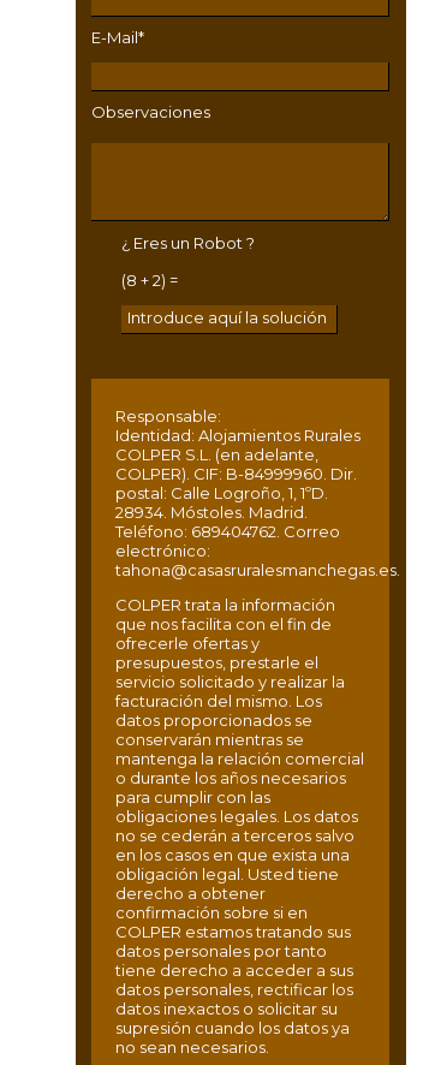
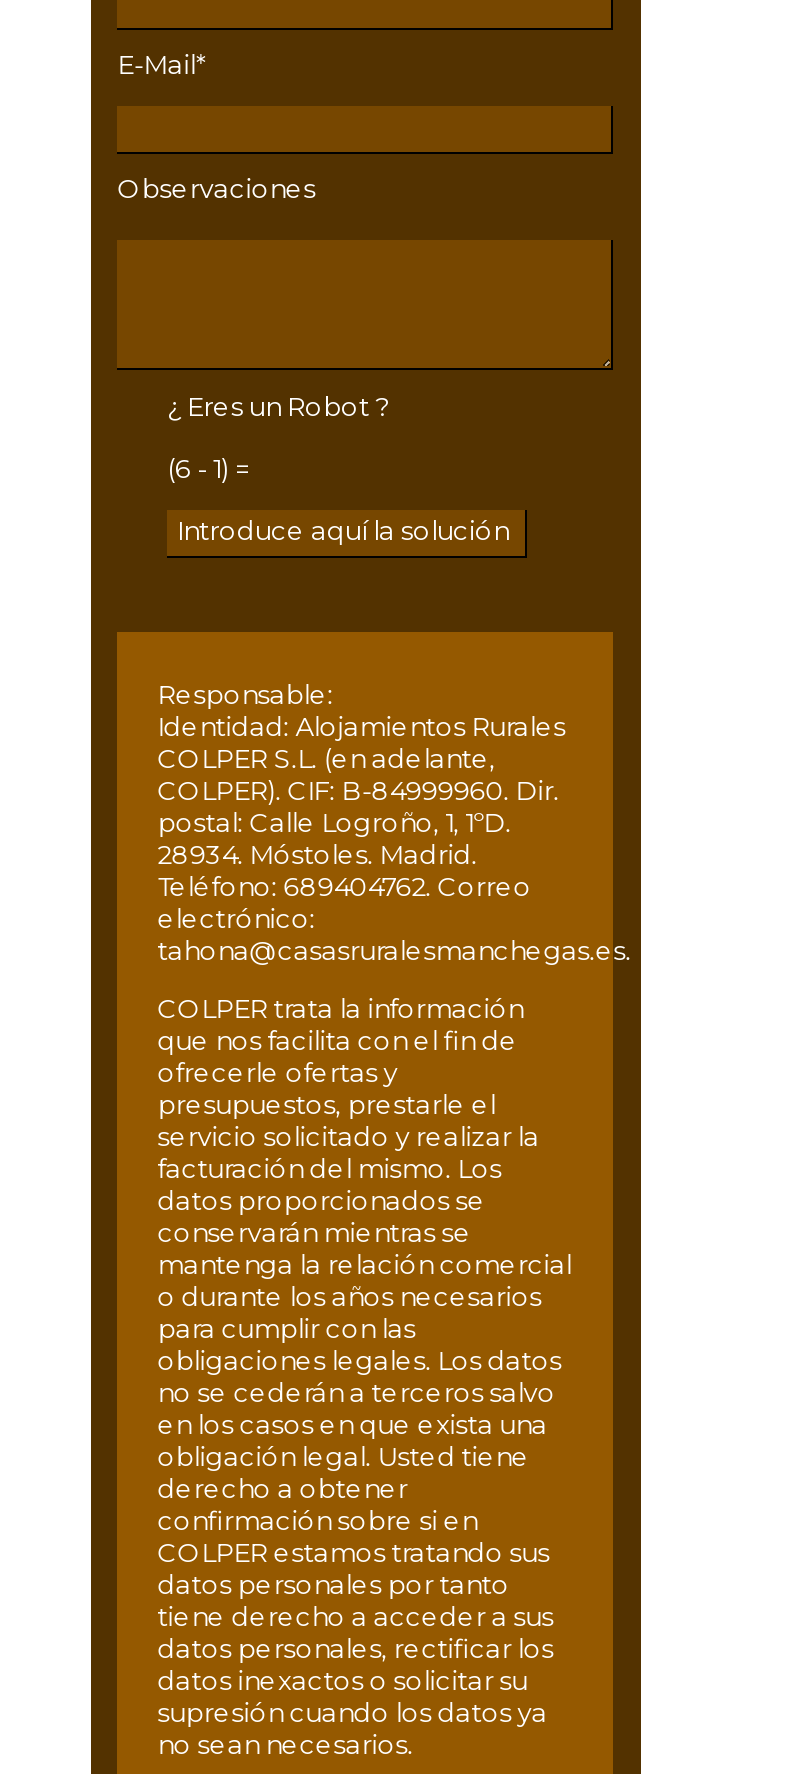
[121,270,178,289] (8 + 2) = -> [167,451,249,483] (6 - 1) =

